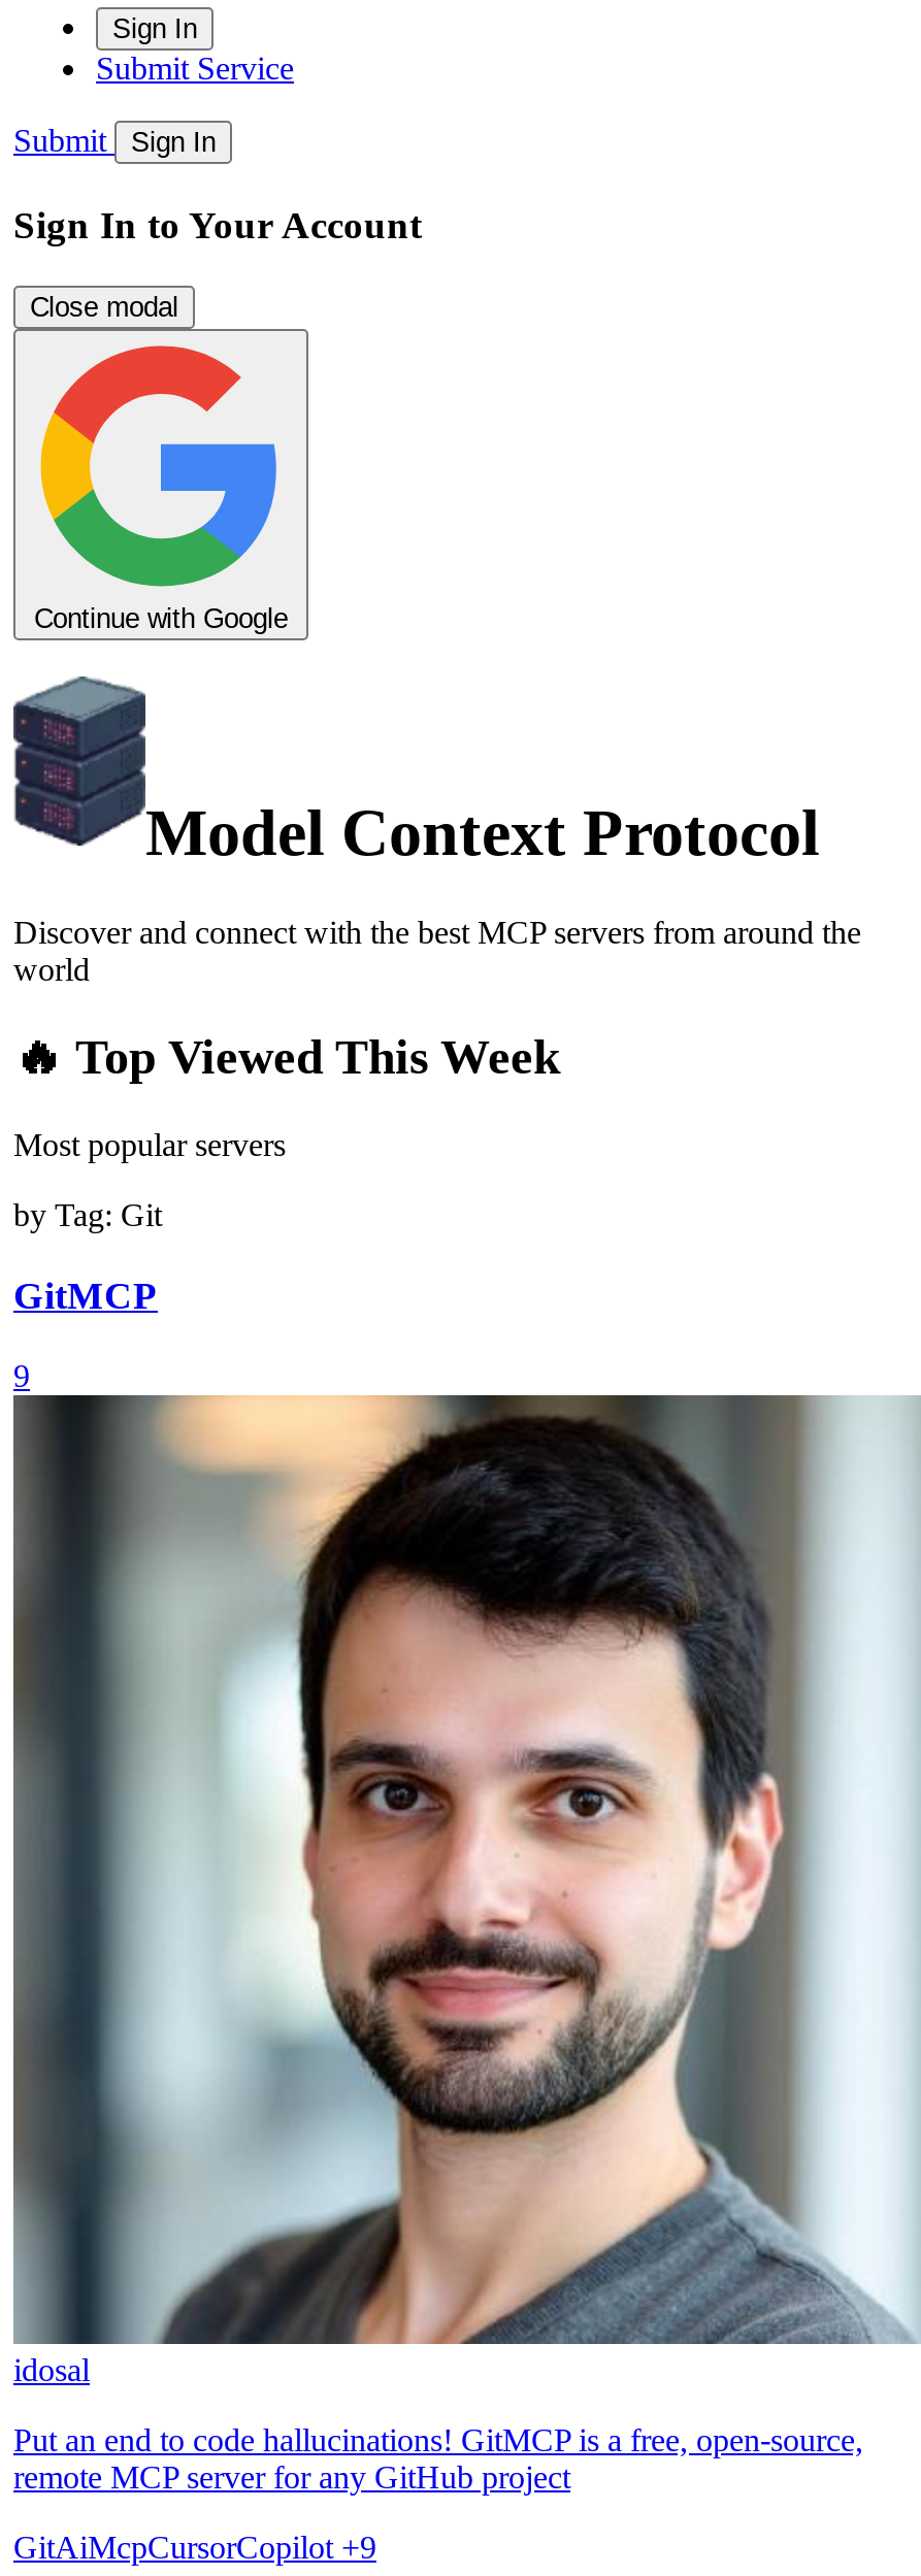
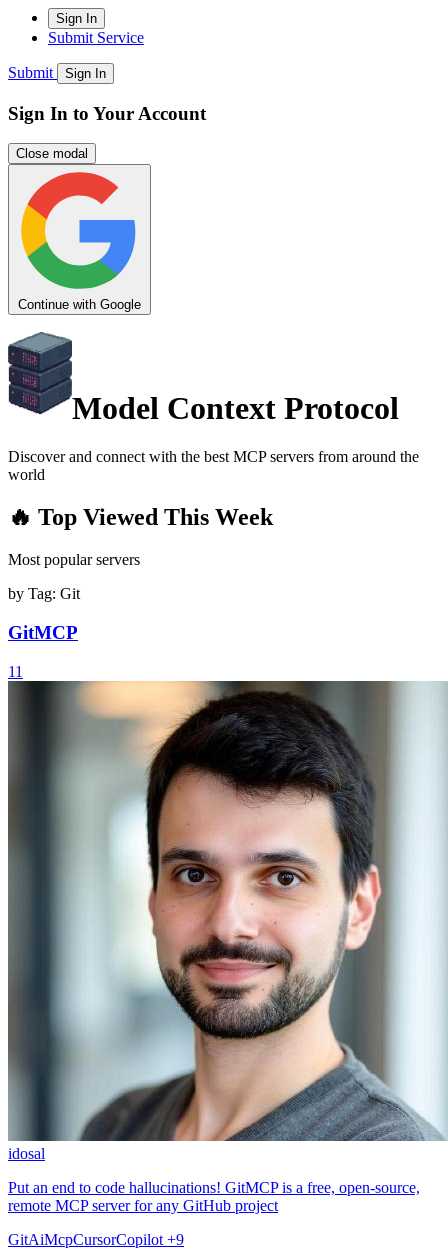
[13,1357,30,1392] 9 -> [8,663,23,680] 11

